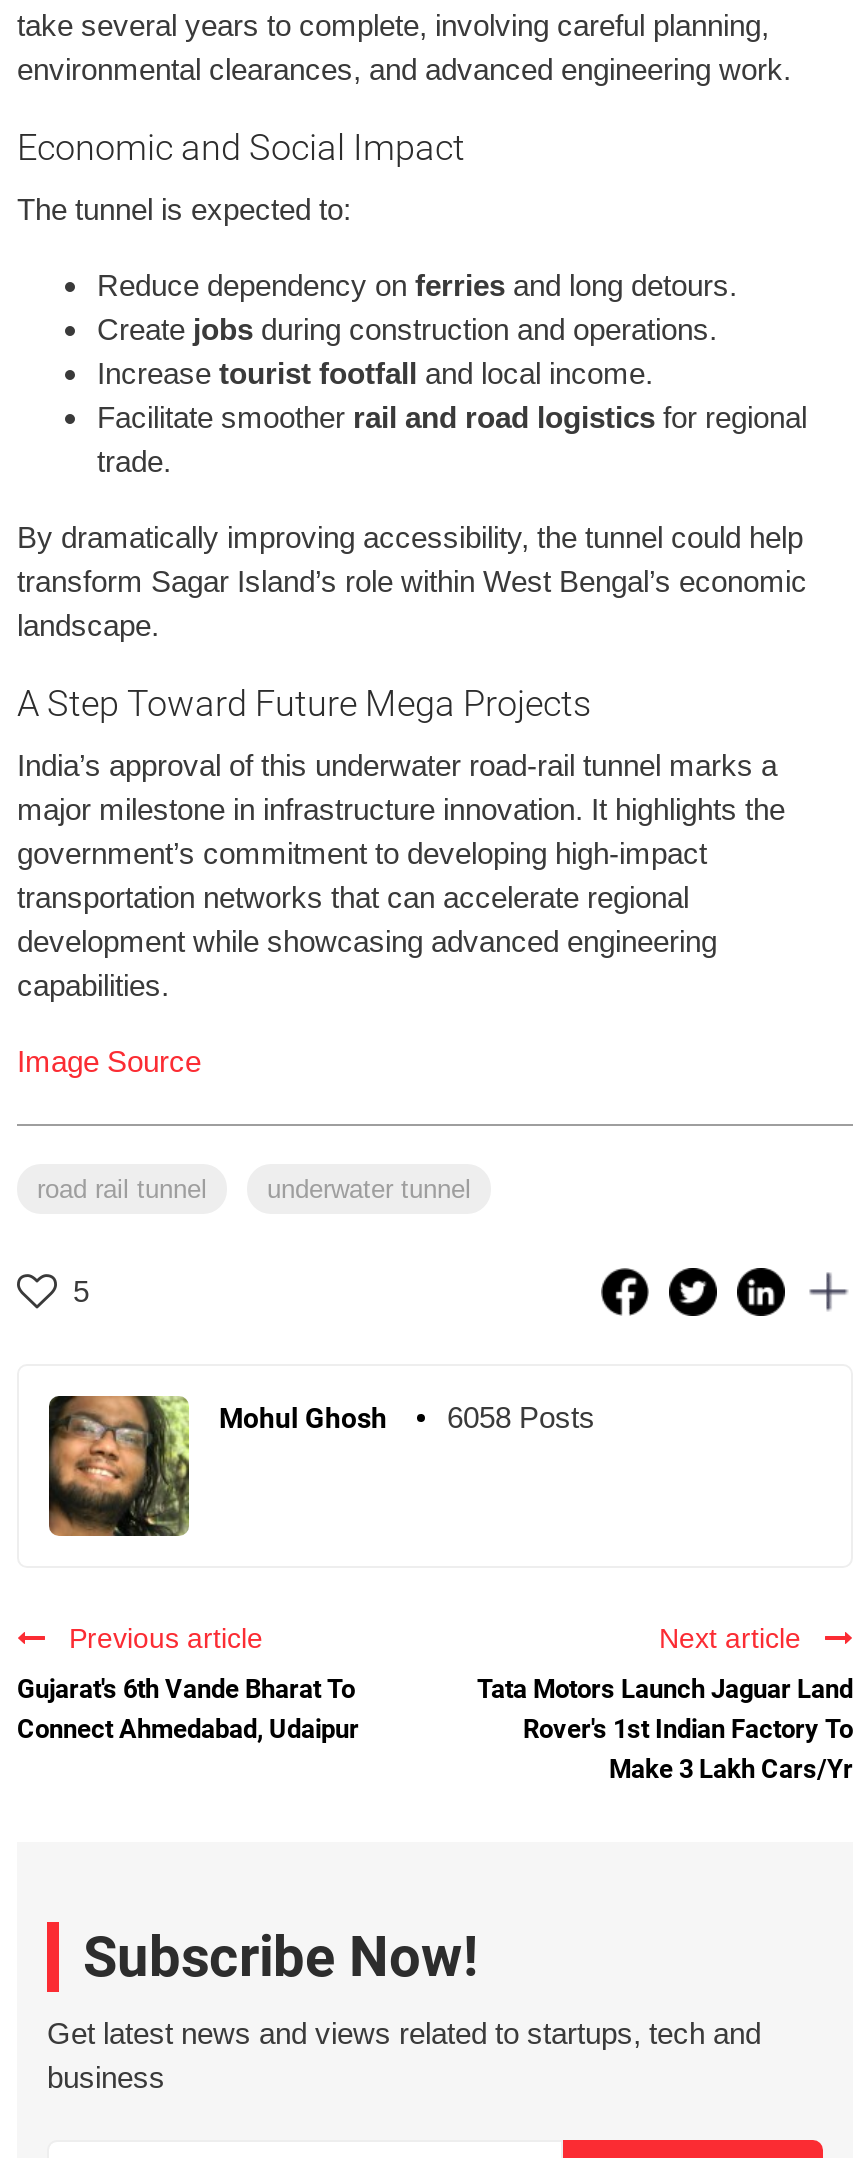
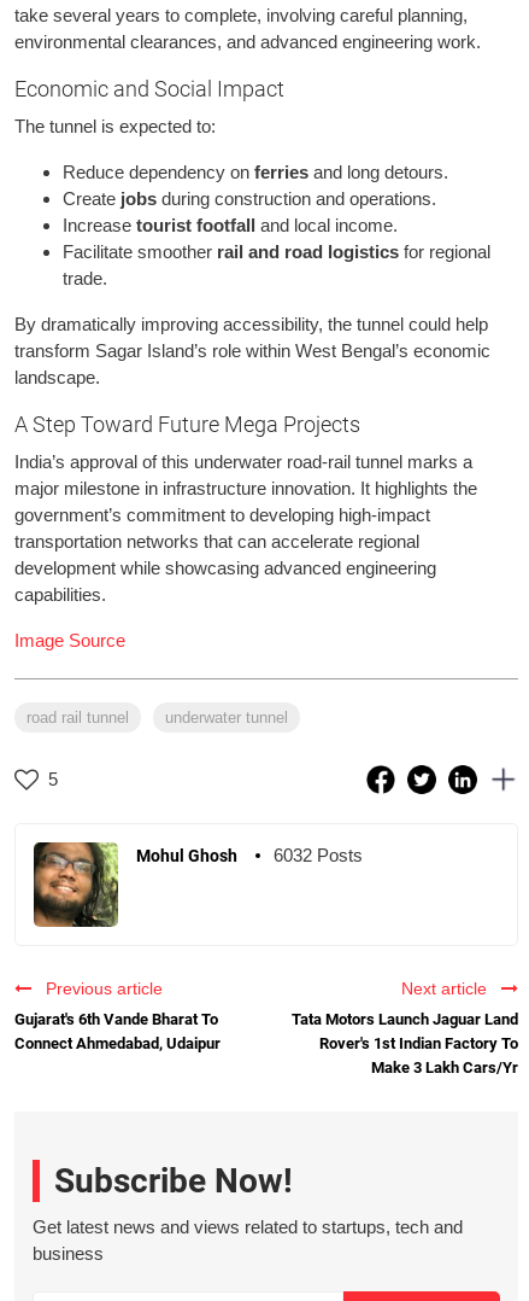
[219,1399,595,1433] Mohul Ghosh 6058 Posts -> [136,844,363,865] Mohul Ghosh 6032 Posts

